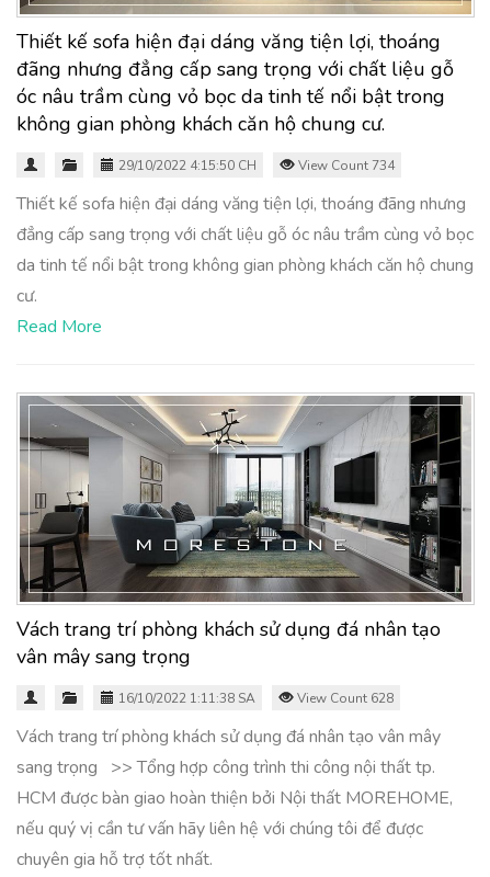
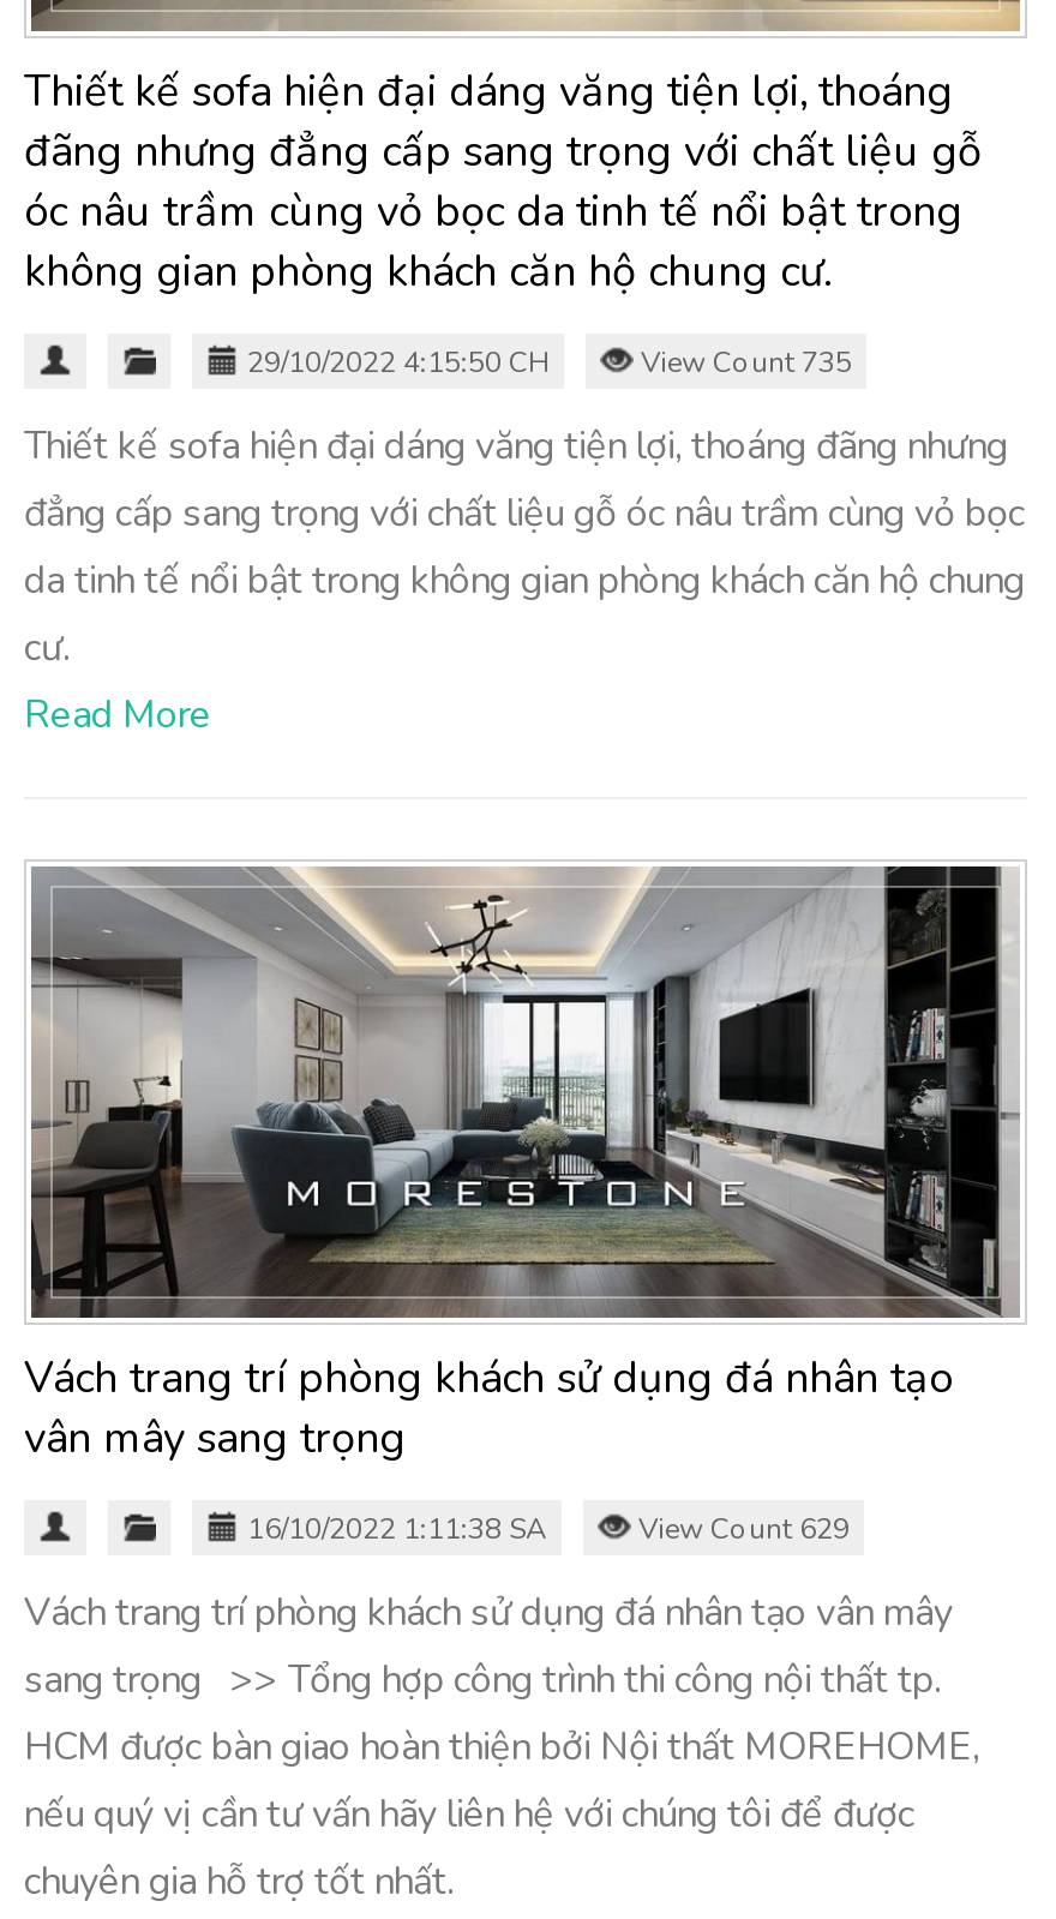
[295,156,395,174] View Count 734 -> [634,342,852,380] View Count 735
[294,690,394,707] View Count 628 -> [631,1510,850,1548] View Count 629

